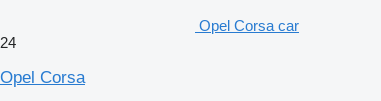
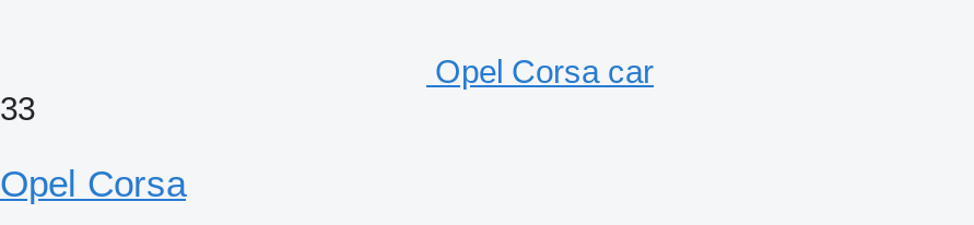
[0,34,16,51] 24 -> [0,89,35,126] 33

